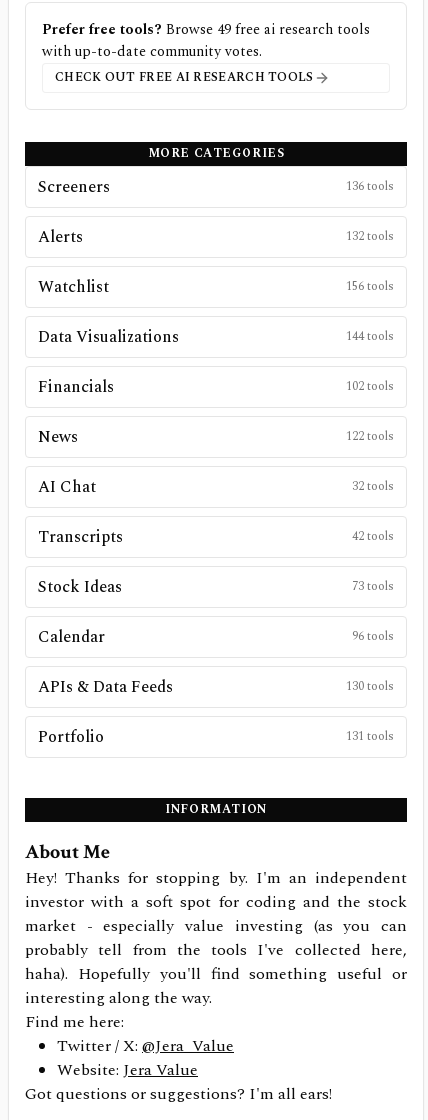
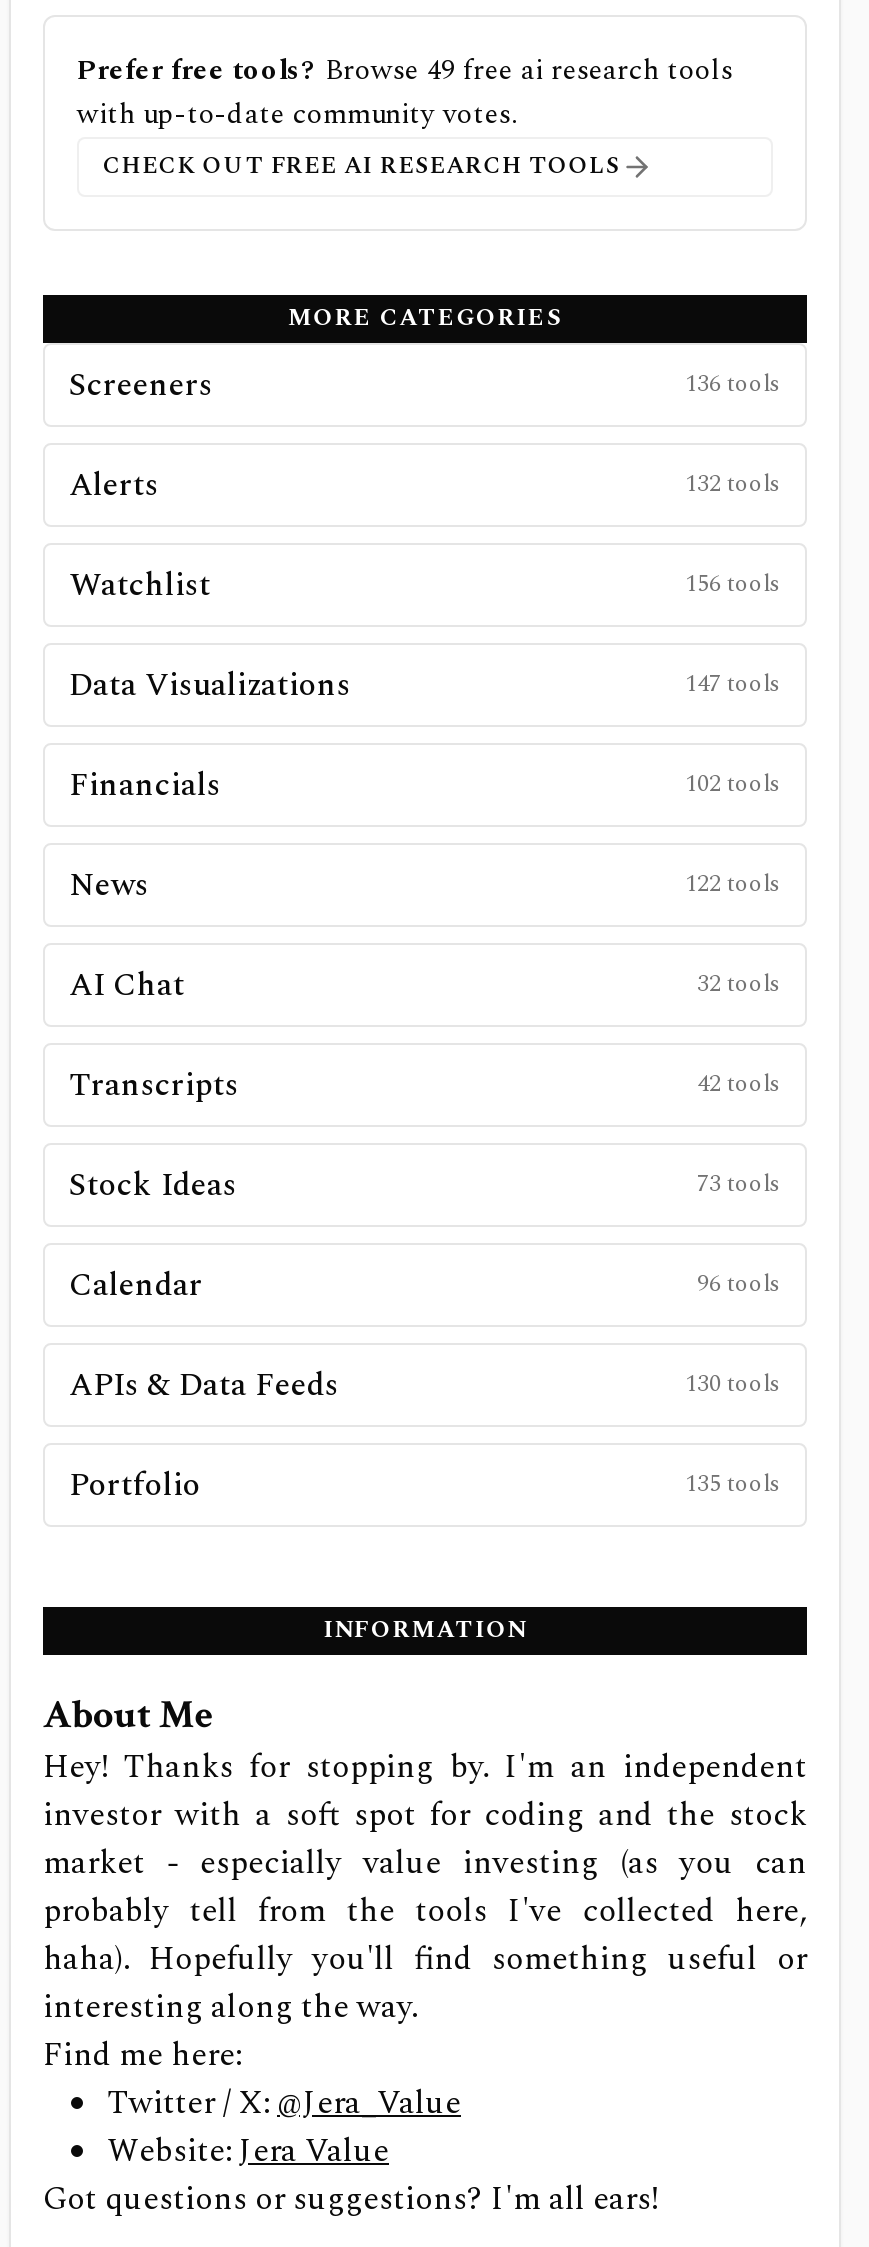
[346,327,394,346] 144 tools -> [685,665,781,703] 147 tools
[346,727,394,746] 131 tools -> [685,1465,781,1503] 135 tools

